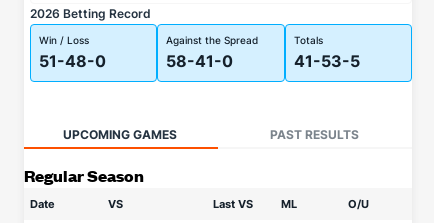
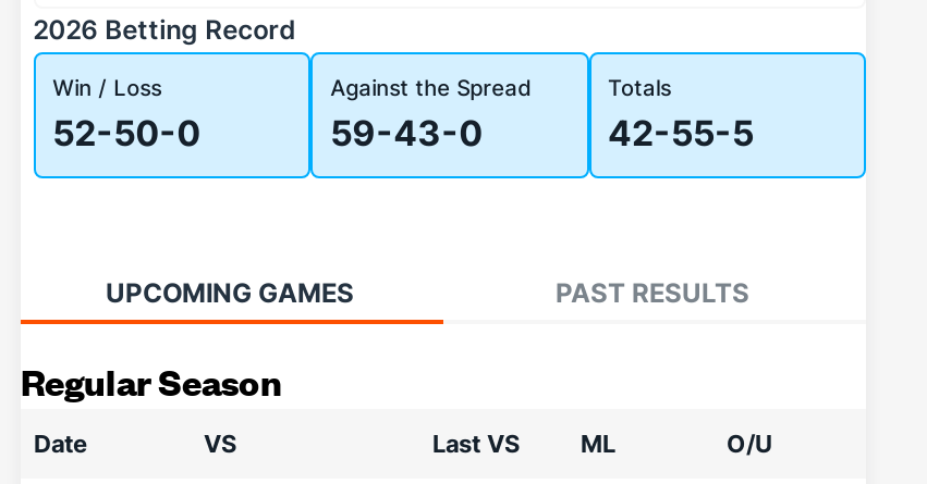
[39,50,106,70] 51-48-0 -> [53,110,201,153] 52-50-0
[166,50,233,70] 58-41-0 -> [330,110,483,153] 59-43-0
[293,50,359,70] 41-53-5 -> [608,110,754,153] 42-55-5

